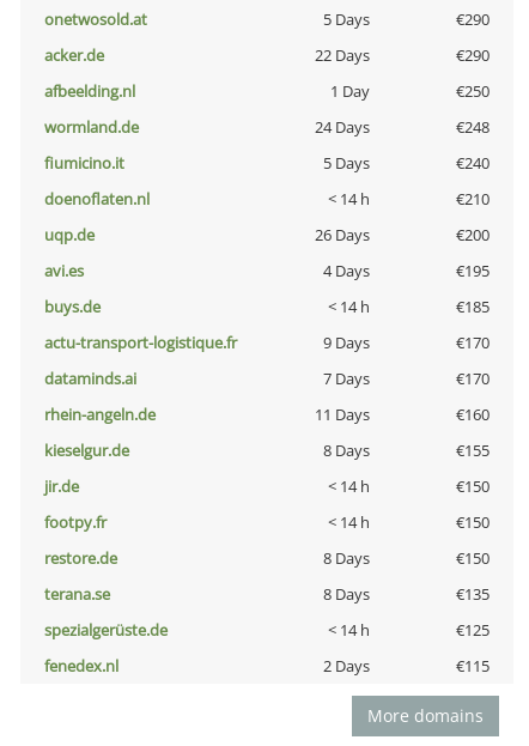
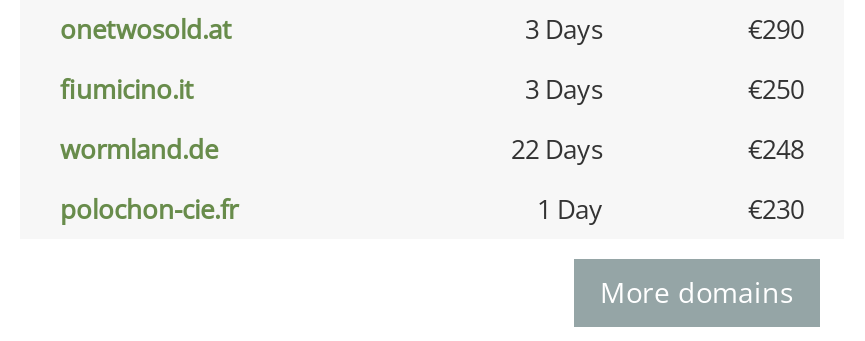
[323,8,369,29] 5 Days -> [525,10,603,46] 3 Days
[44,44,490,101] acker.de | 22 Days | €290 | afbeelding.nl | 1 Day -> [60,70,603,106] fiumicino.it | 3 Days
[314,116,369,137] 24 Days -> [511,130,603,166] 22 Days
[44,151,490,676] fiumicino.it | 5 Days | €240 | doenoflaten.nl | < 14 h | €210 | uqp.de | 26 Days | €200 | avi.es | 4 Days | €195 | buys.de | < 14 h | €185 | actu-transport-logistique.fr | 9 Days | €170 | dataminds.ai | 7 Days | €170 | rhein-angeln.de | 11 Days | €160 | kieselgur.de | 8 Days | €155 | jir.de | < 14 h | €150 | footpy.fr | < 14 h | €150 | restore.de | 8 Days | €150 | terana.se | 8 Days | €135 | spezialgerüste.de | < 14 h | €125 | fenedex.nl | 2 Days | €115 -> [60,190,804,226] polochon-cie.fr | 1 Day | €230

